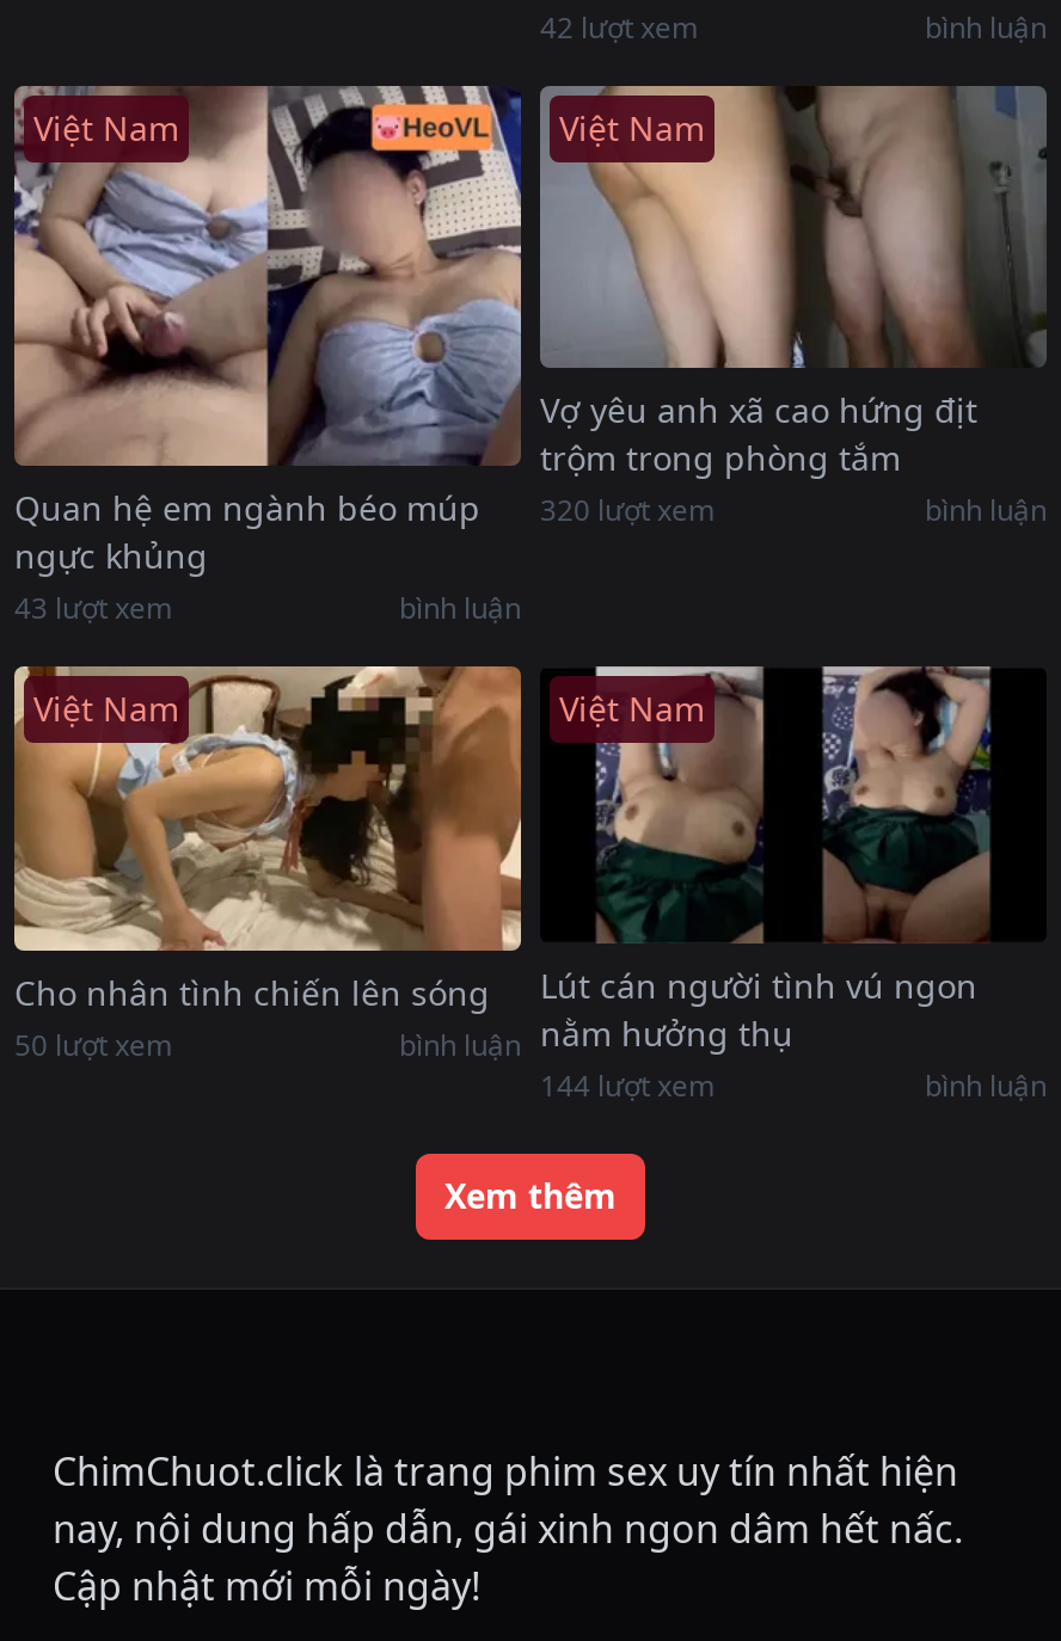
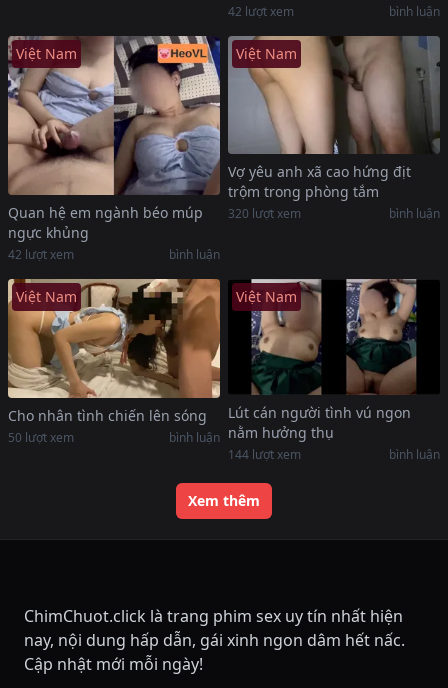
[14,587,172,627] 43 lượt xem -> [8,246,74,263] 42 lượt xem

